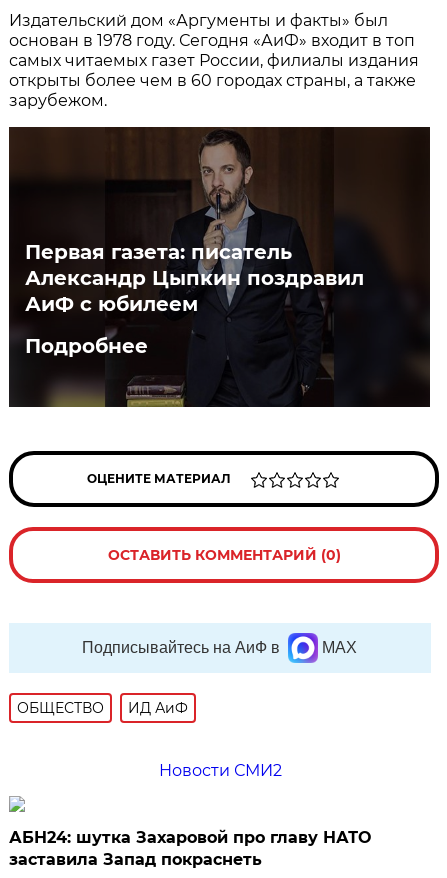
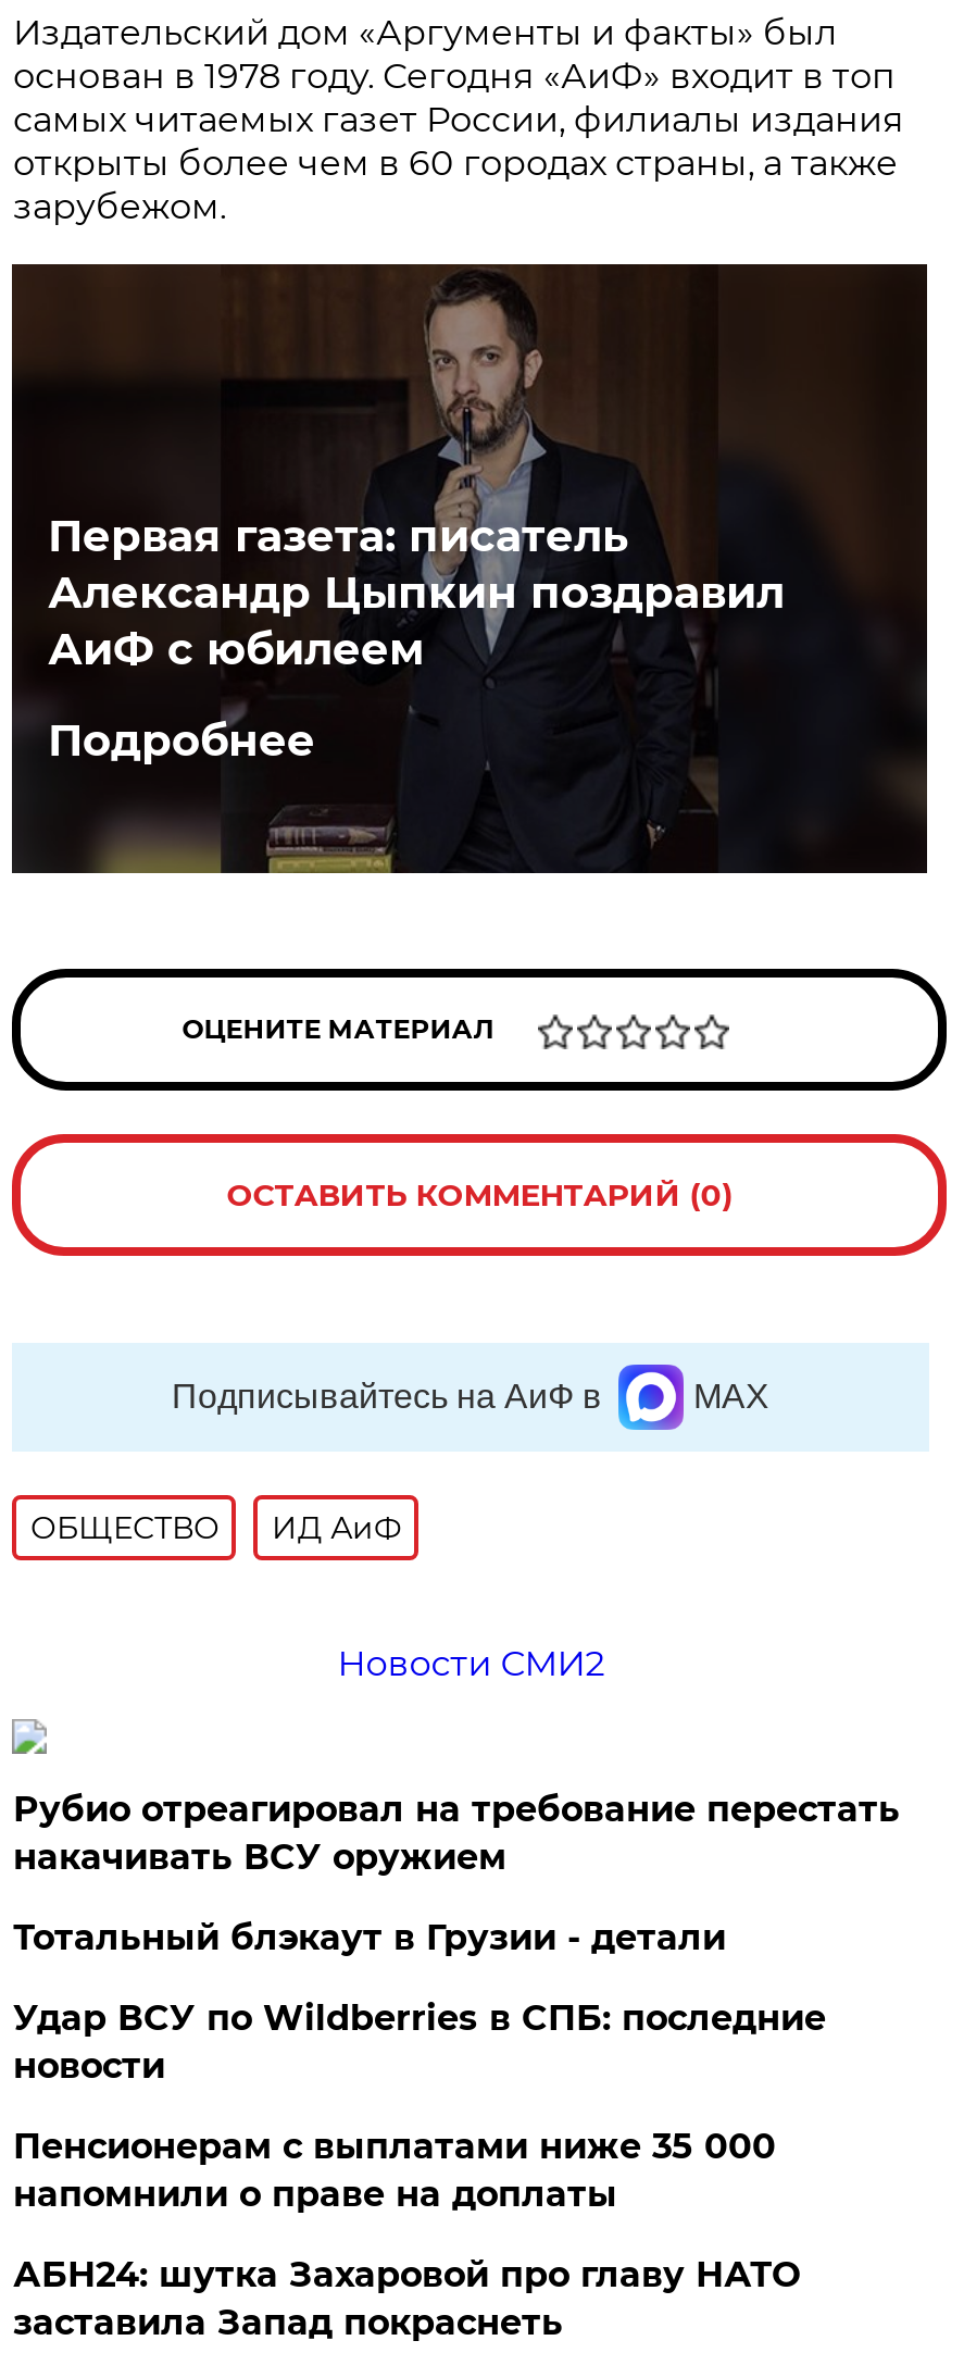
none -> [13,1789,900,2215] Рубио отреагировал на требование перестать | накачивать ВСУ оружием | Тотальный блэкаут в Грузии - детали | Удар ВСУ по Wildberries в СПБ: последние | новости | Пенсионерам с выплатами ниже 35 000 | напомнили о праве на доплаты

